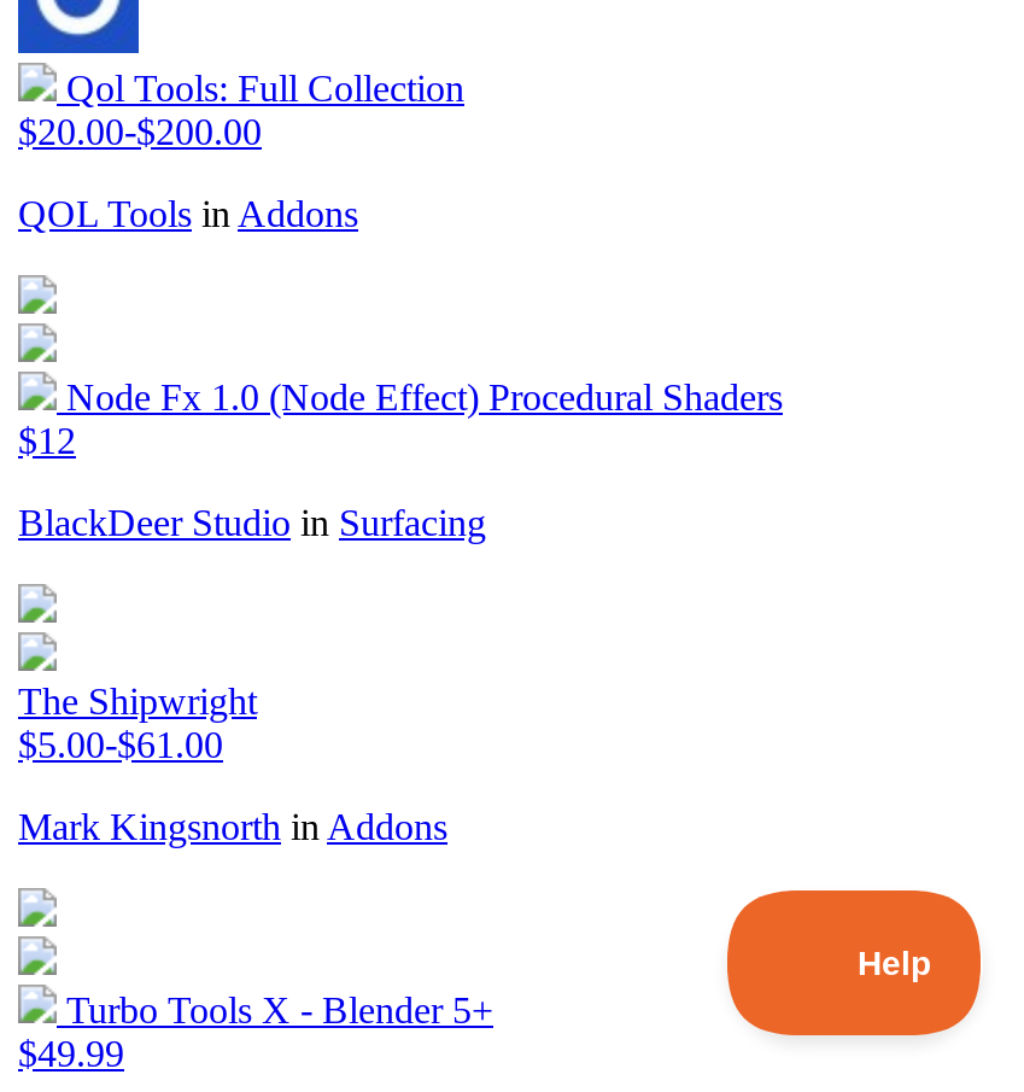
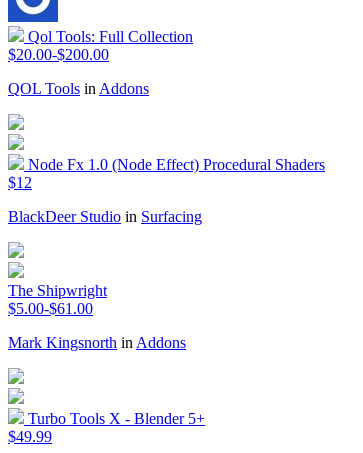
[725,888,983,1040] [image] -> none

